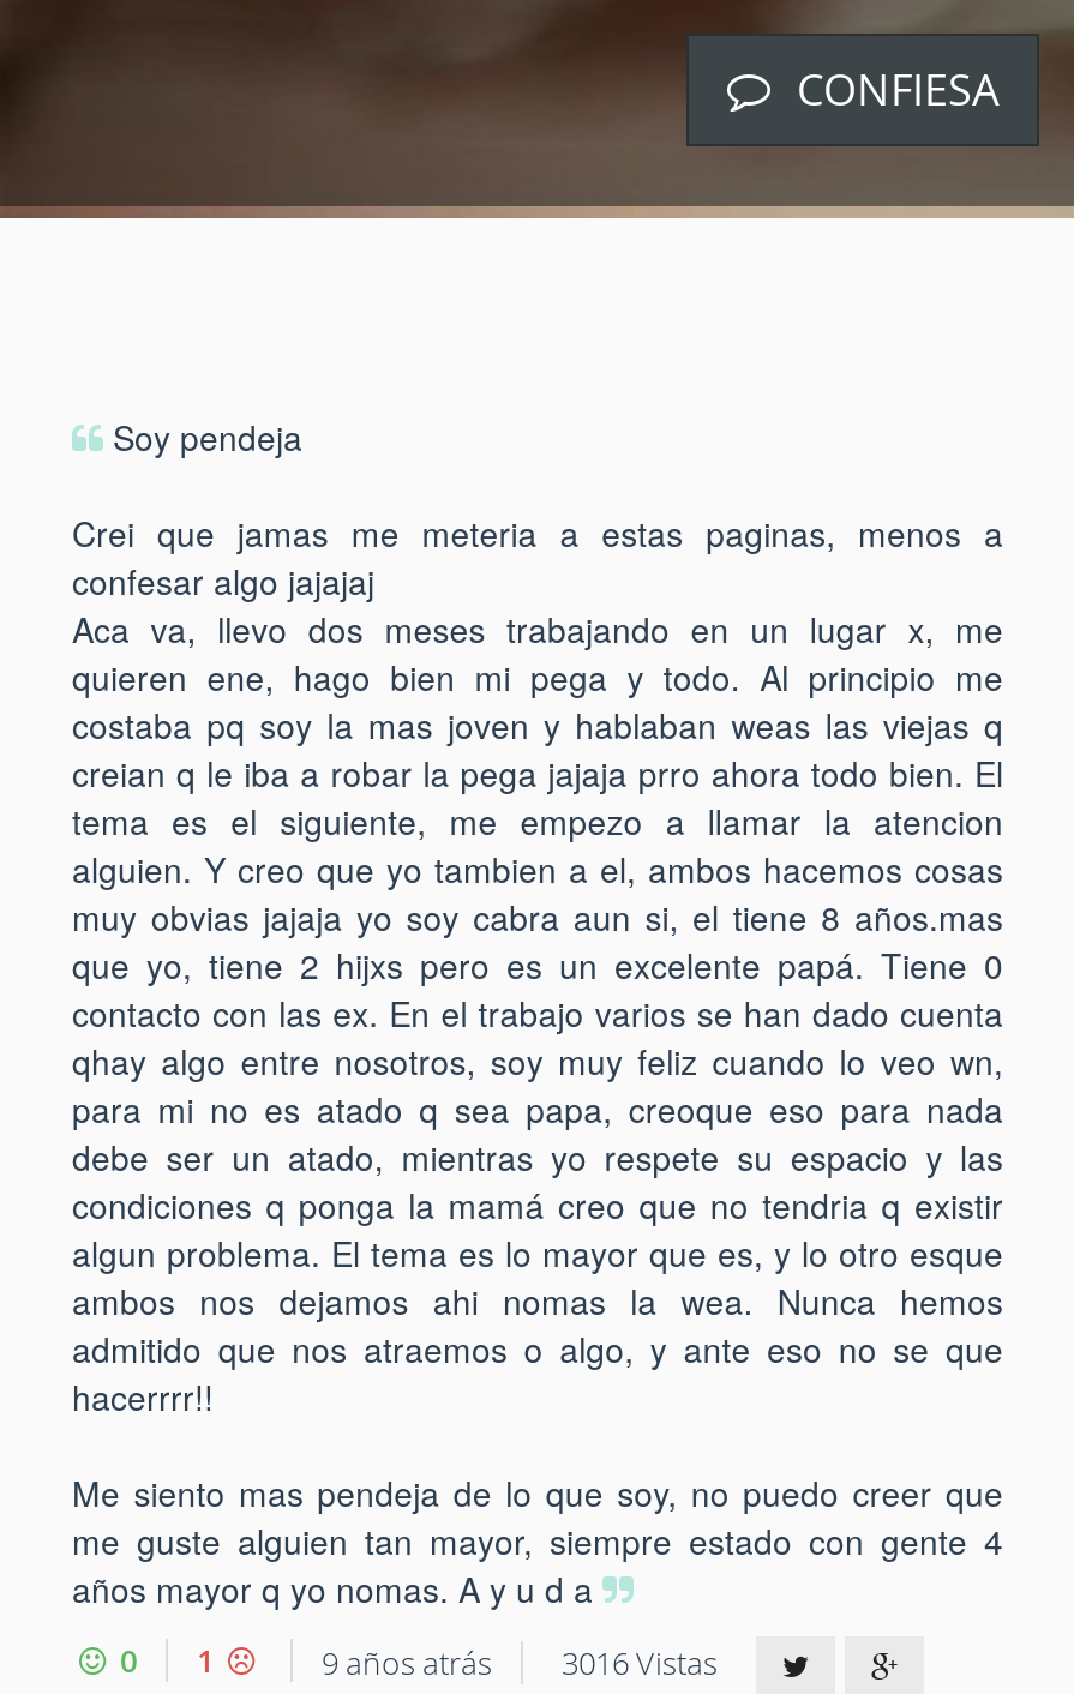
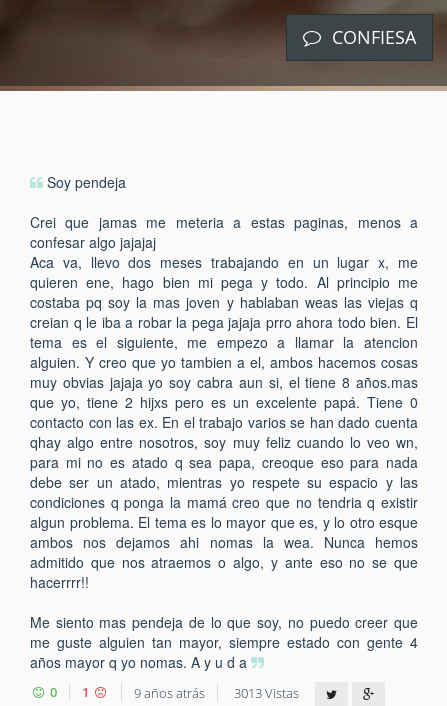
[322,1642,718,1685] 9 años atrás 3016 Vistas -> [134,684,299,702] 9 años atrás 3013 Vistas

